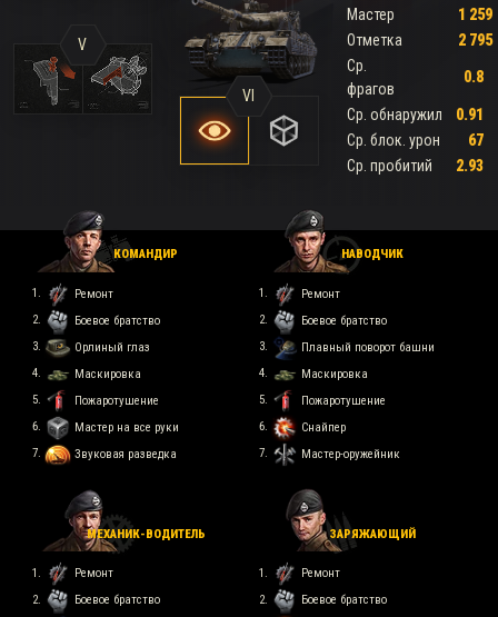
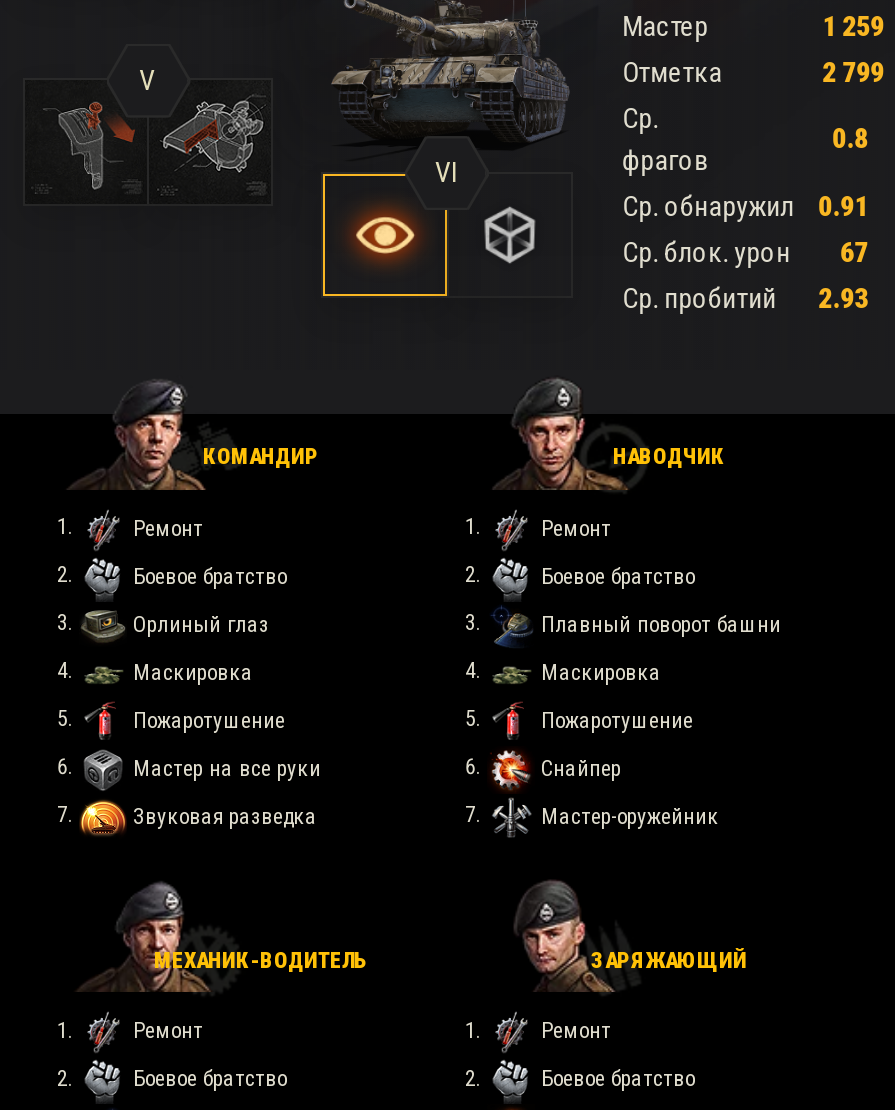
[458,31,492,49] 2 795 -> [822,56,884,88] 2 799

